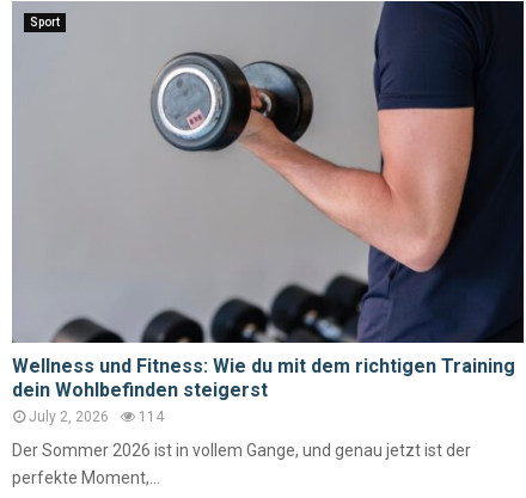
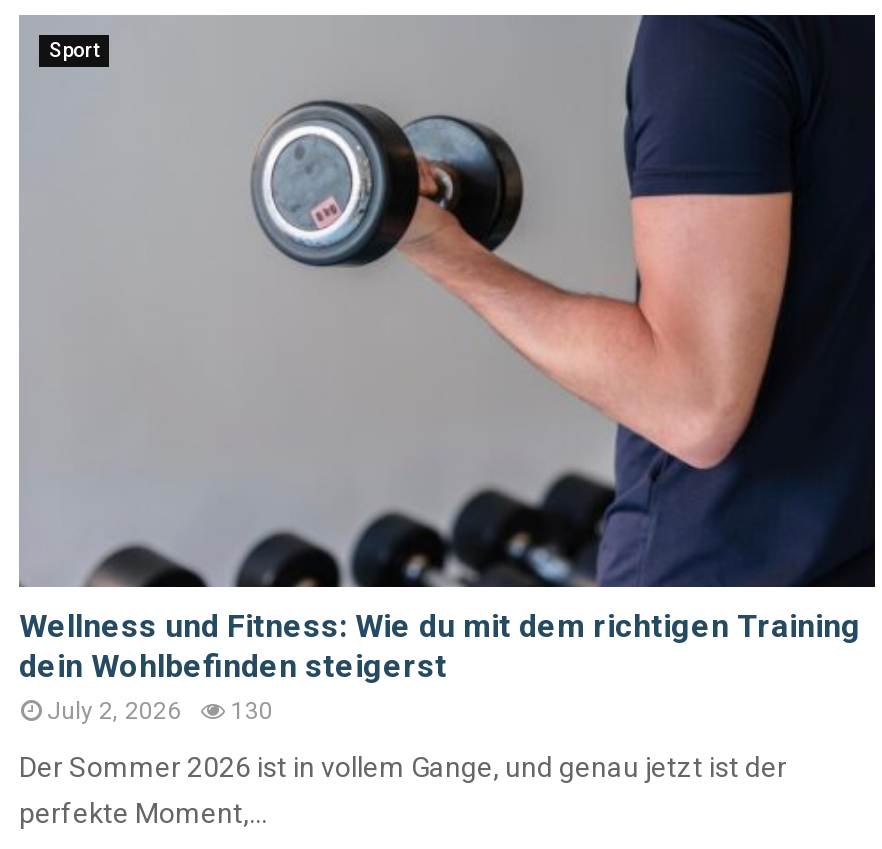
[29,408,164,425] July 2, 2026 114 -> [47,696,273,724] July 2, 2026 130

